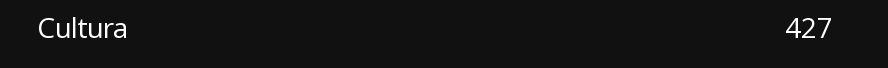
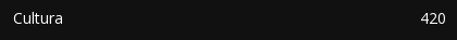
[785,9,833,47] 427 -> [420,8,446,28] 420

